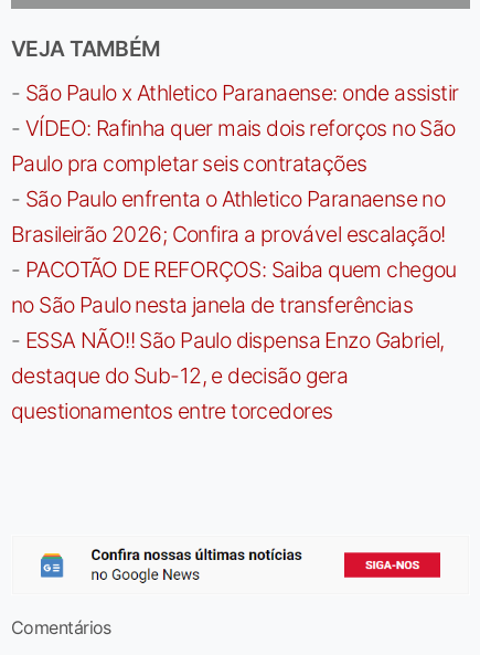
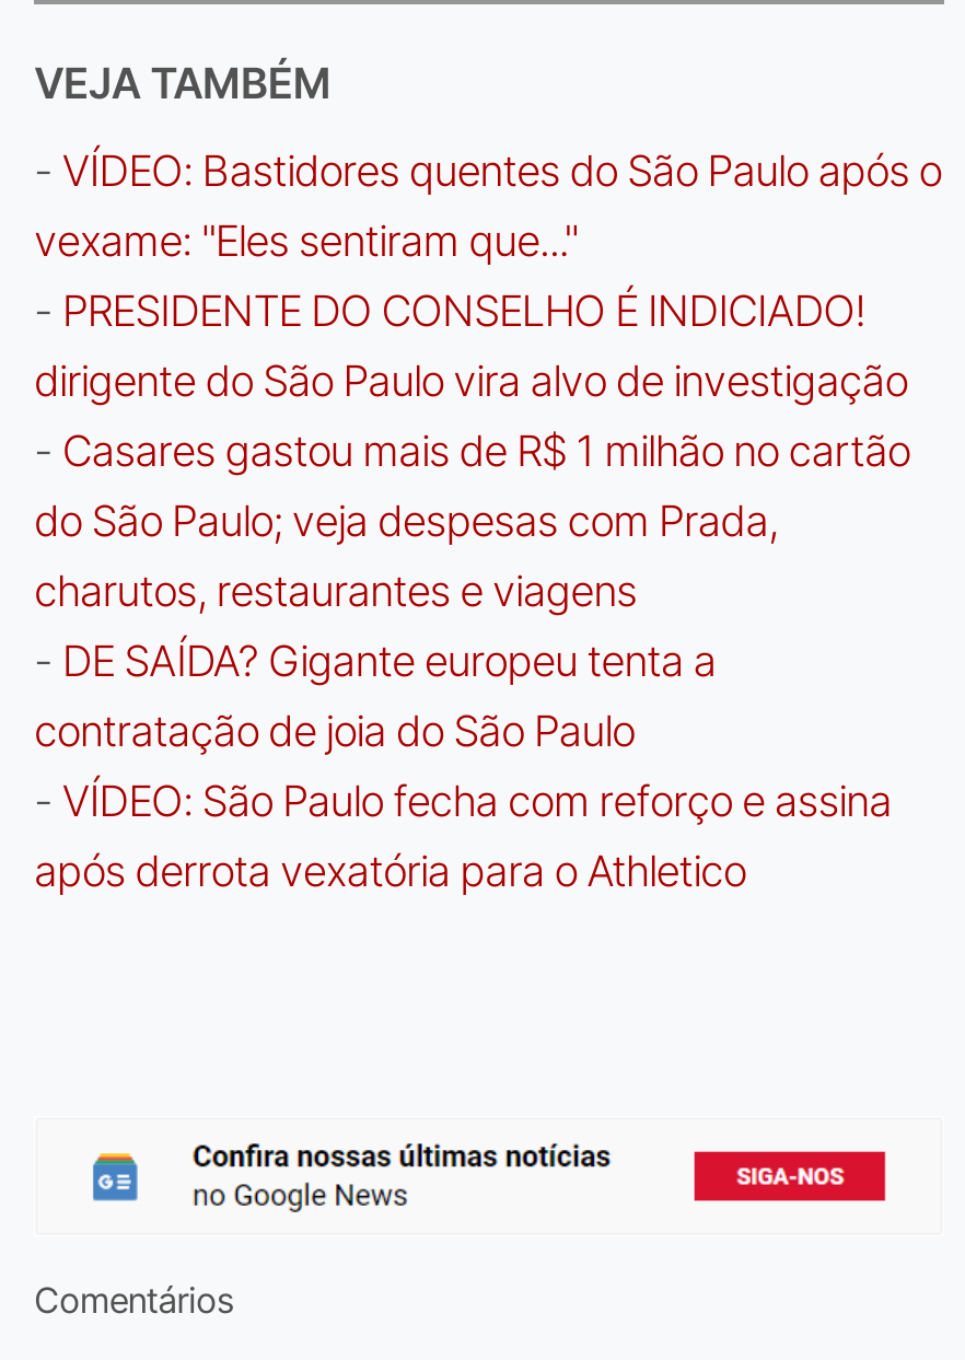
[11,79,458,424] - São Paulo x Athletico Paranaense: onde assistir | - VÍDEO: Rafinha quer mais dois reforços no São | Paulo pra completar seis contratações | - São Paulo enfrenta o Athletico Paranaense no | Brasileirão 2026; Confira a provável escalação! | - PACOTÃO DE REFORÇOS: Saiba quem chegou | no São Paulo nesta janela de transferências | - ESSA NÃO!! São Paulo dispensa Enzo Gabriel, | destaque do Sub-12, e decisão gera | questionamentos entre torcedores -> [34,144,941,896] - VÍDEO: Bastidores quentes do São Paulo após o | vexame: "Eles sentiram que..." | - PRESIDENTE DO CONSELHO É INDICIADO! | dirigente do São Paulo vira alvo de investigação | - Casares gastou mais de R$ 1 milhão no cartão | do São Paulo; veja despesas com Prada, | charutos, restaurantes e viagens | - DE SAÍDA? Gigante europeu tenta a | contratação de joia do São Paulo | - VÍDEO: São Paulo fecha com reforço e assina | após derrota vexatória para o Athletico

